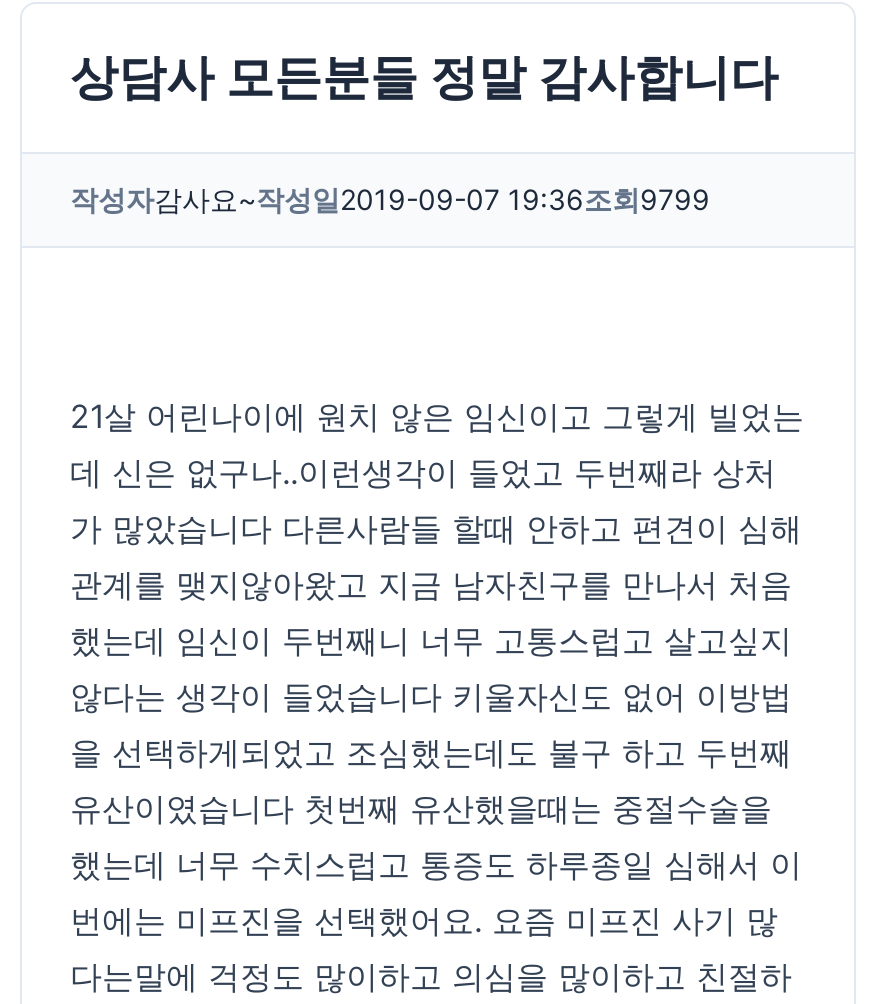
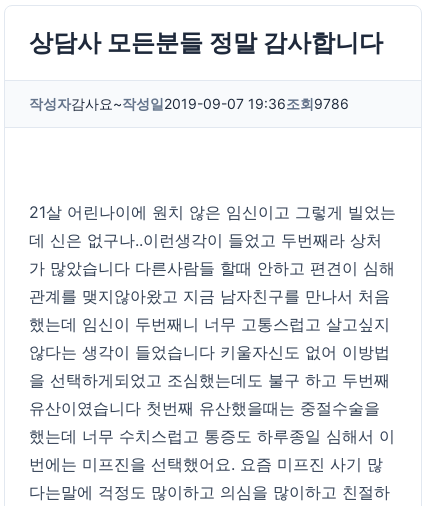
[70,181,710,215] 작성자감사요~작성일2019-09-07 19:36조회9799 -> [29,94,349,111] 작성자감사요~작성일2019-09-07 19:36조회9786

